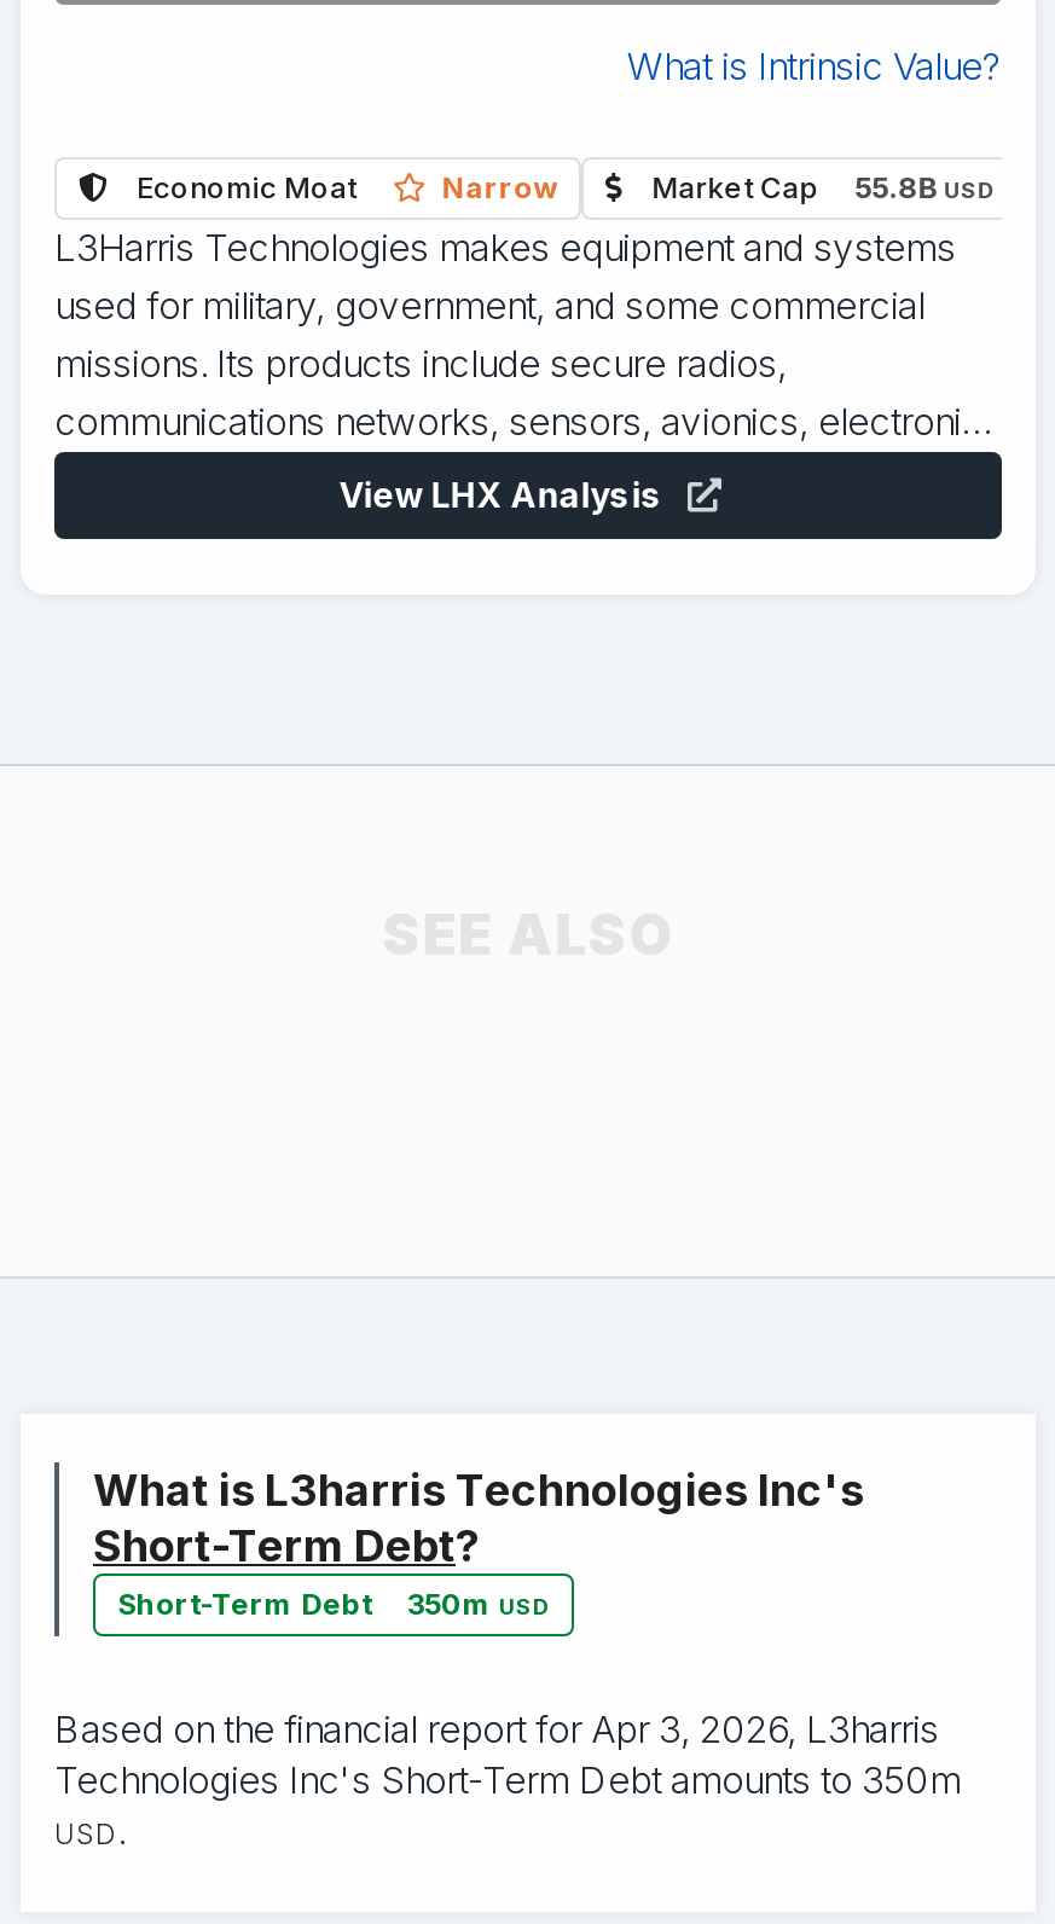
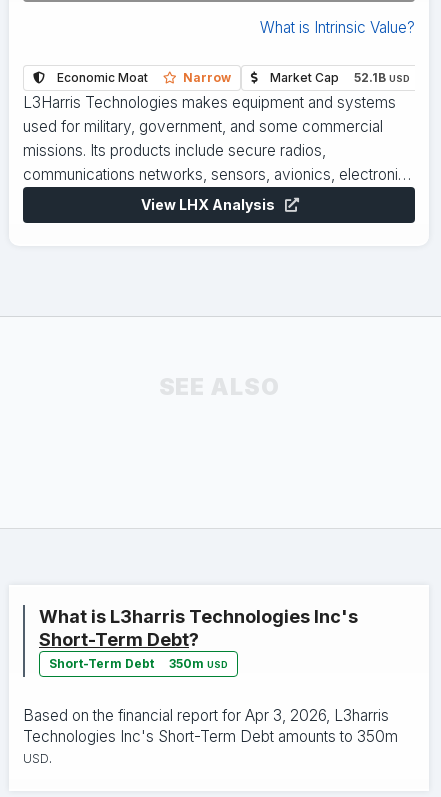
[644,168,995,205] Market Cap 55.8B USD -> [267,70,410,85] Market Cap 52.1B USD

